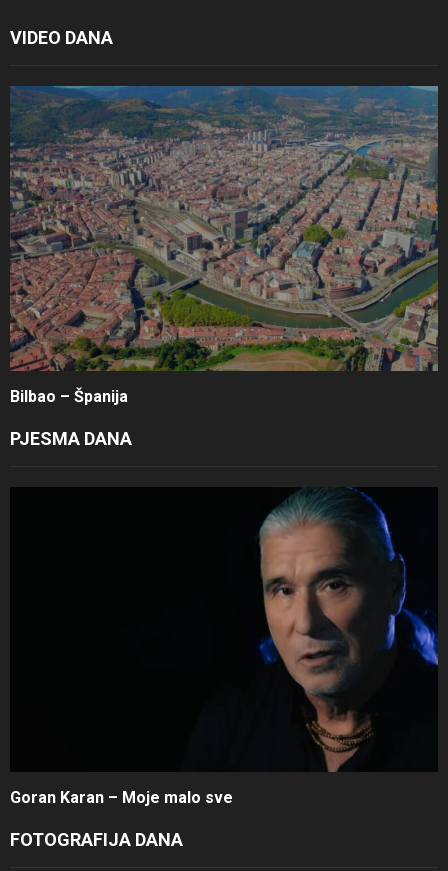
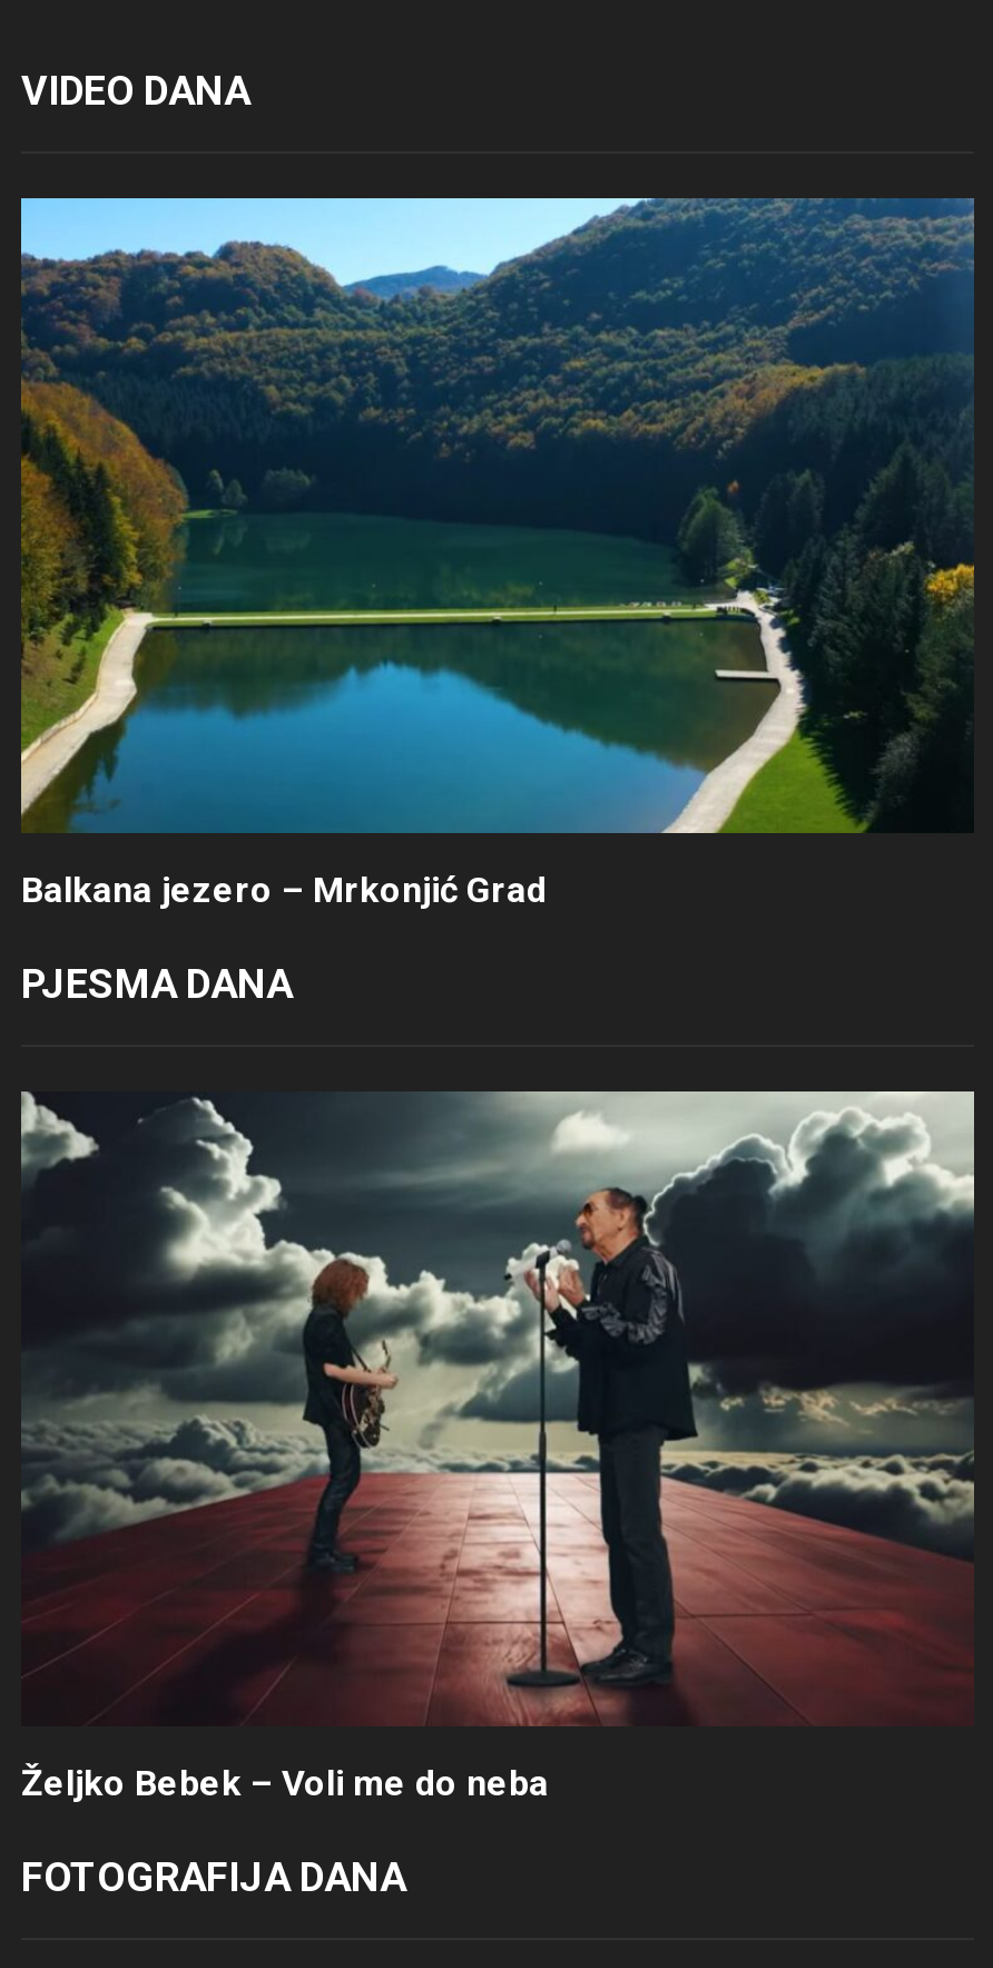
[9,85,439,406] [image] | Bilbao – Španija -> [19,196,974,911] [image] | Balkana jezero – Mrkonjić Grad
[10,487,439,807] [image] | Goran Karan – Moje malo sve -> [19,1089,976,1805] [image] | Željko Bebek – Voli me do neba

